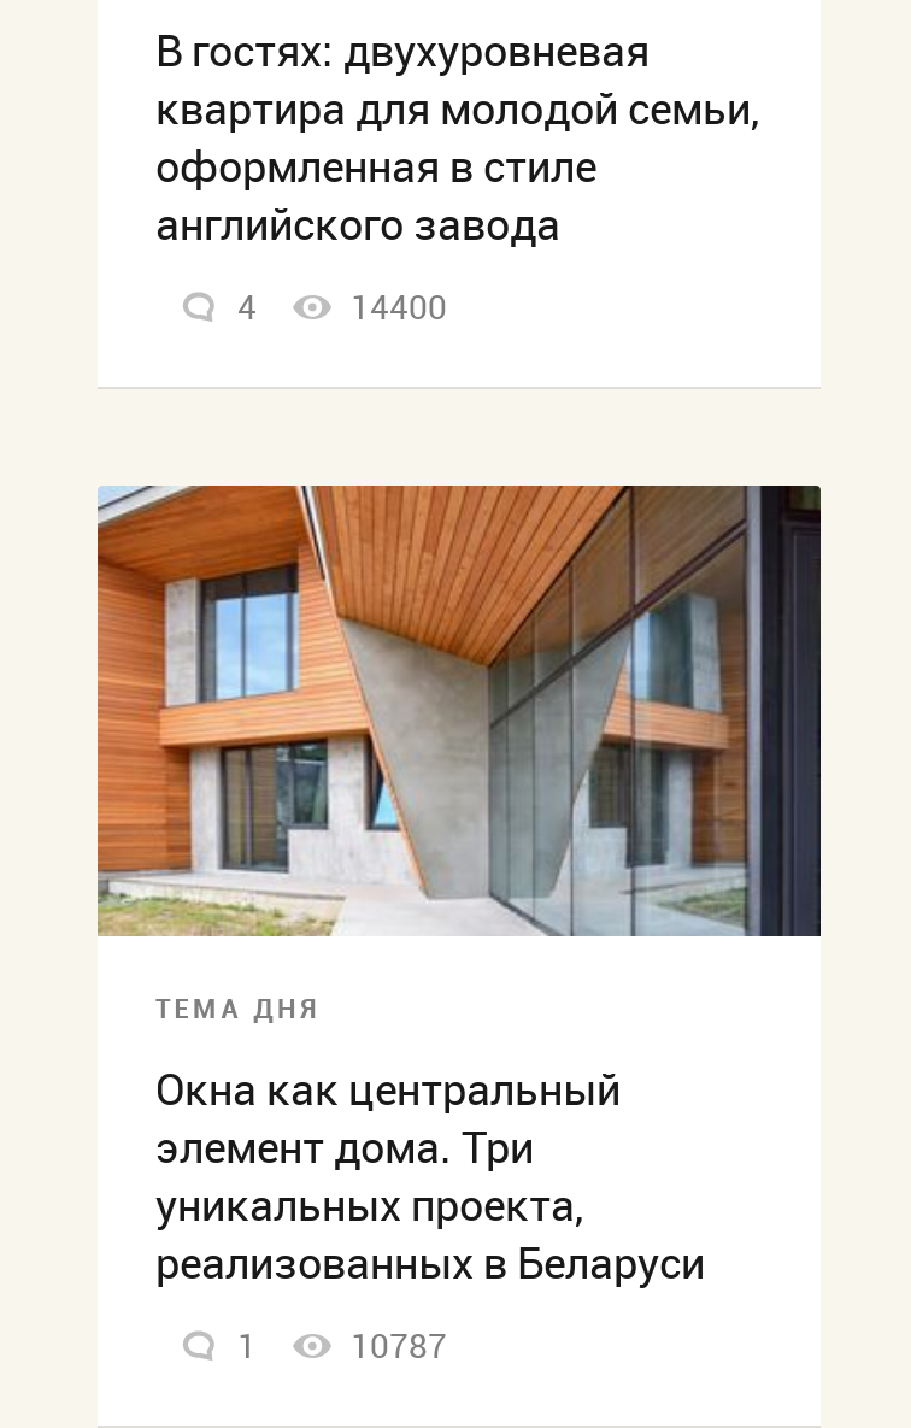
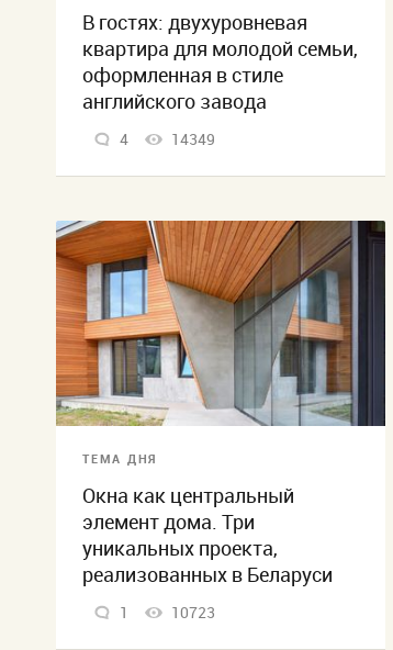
[351,288,447,327] 14400 -> [171,131,215,148] 14349
[351,1327,447,1365] 10787 -> [171,604,215,621] 10723

